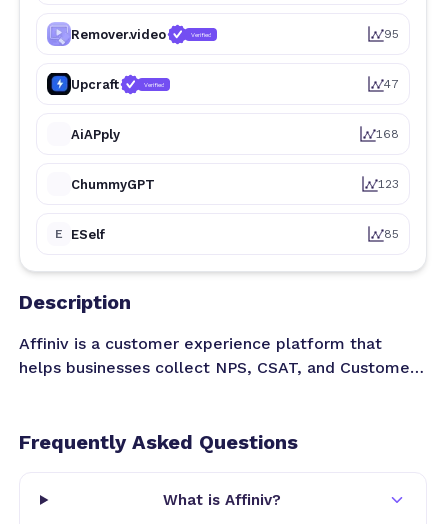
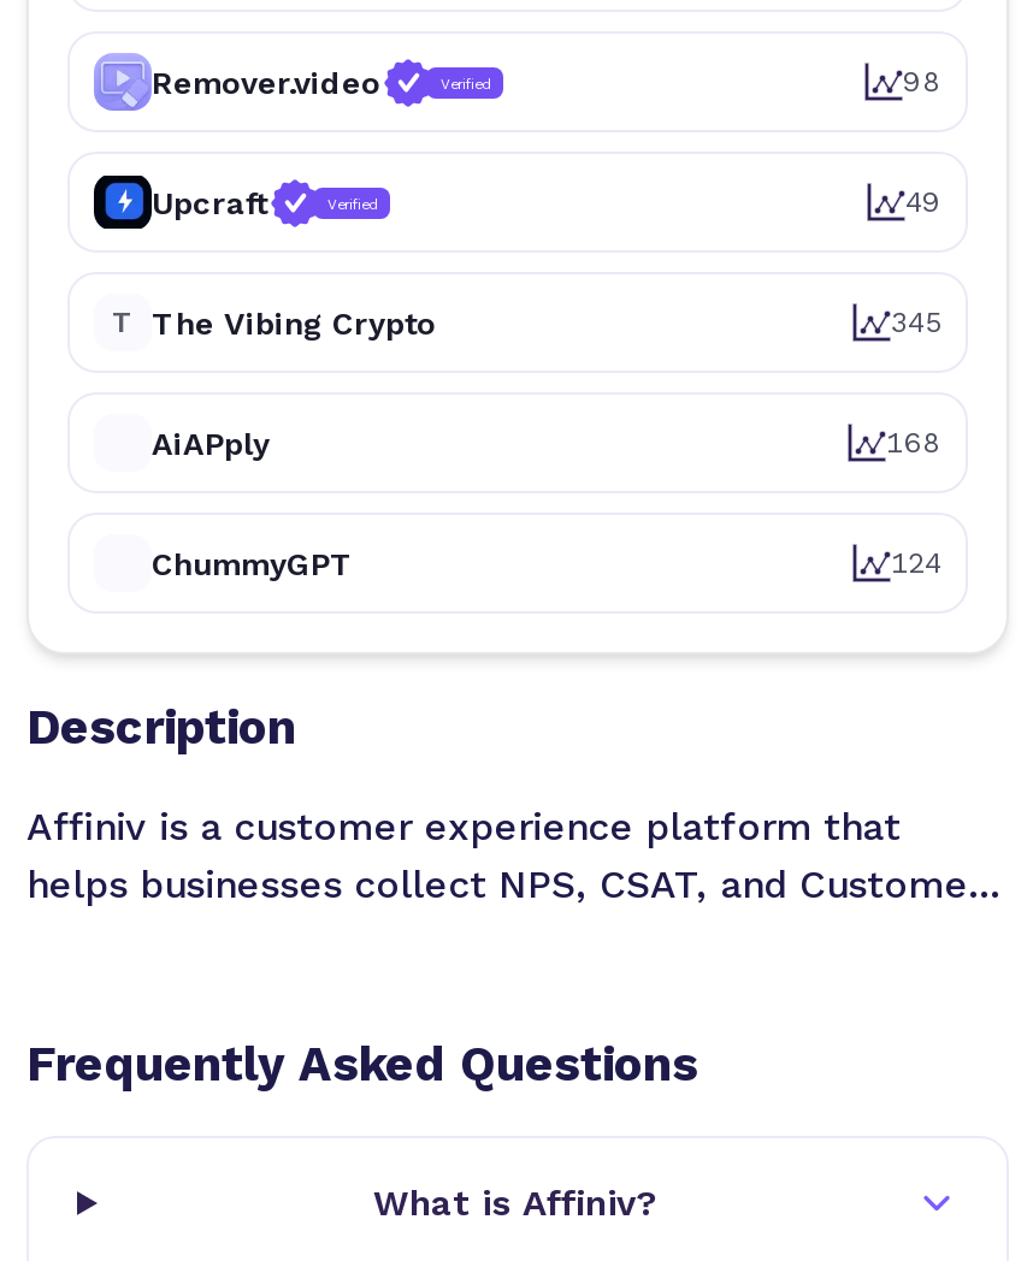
[384,27,399,41] 95 -> [903,65,941,99] 98
[384,77,399,91] 47 -> [112,185,941,342] 49 | T The Vibing Crypto | 345
moved [71,127,399,192] -> [152,426,941,582]: AiAPply | 168 | ChummyGPT
[55,177,399,242] 123 | E ESelf | 85 -> [891,546,941,580] 124

